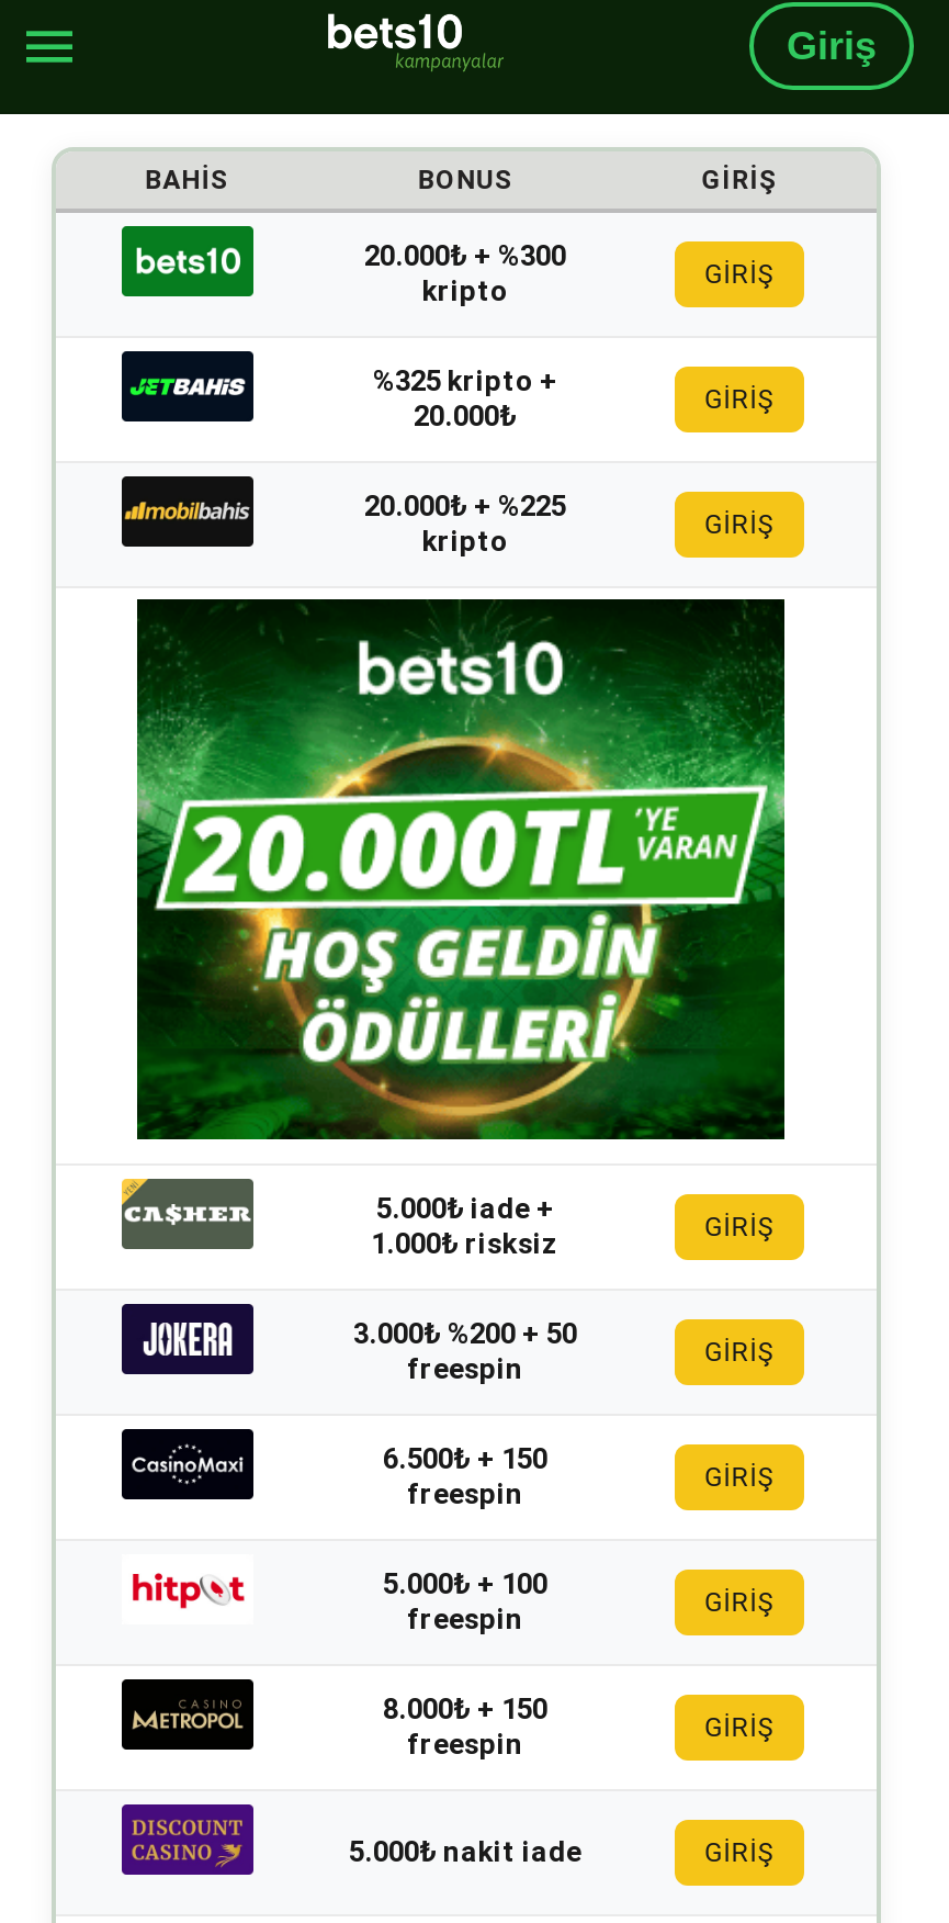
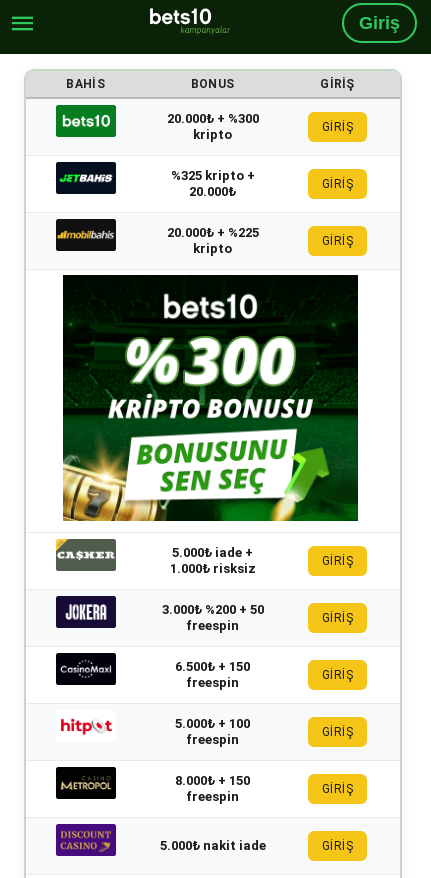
[135,601,787,1142] [image] -> [62,279,359,522] [image]

